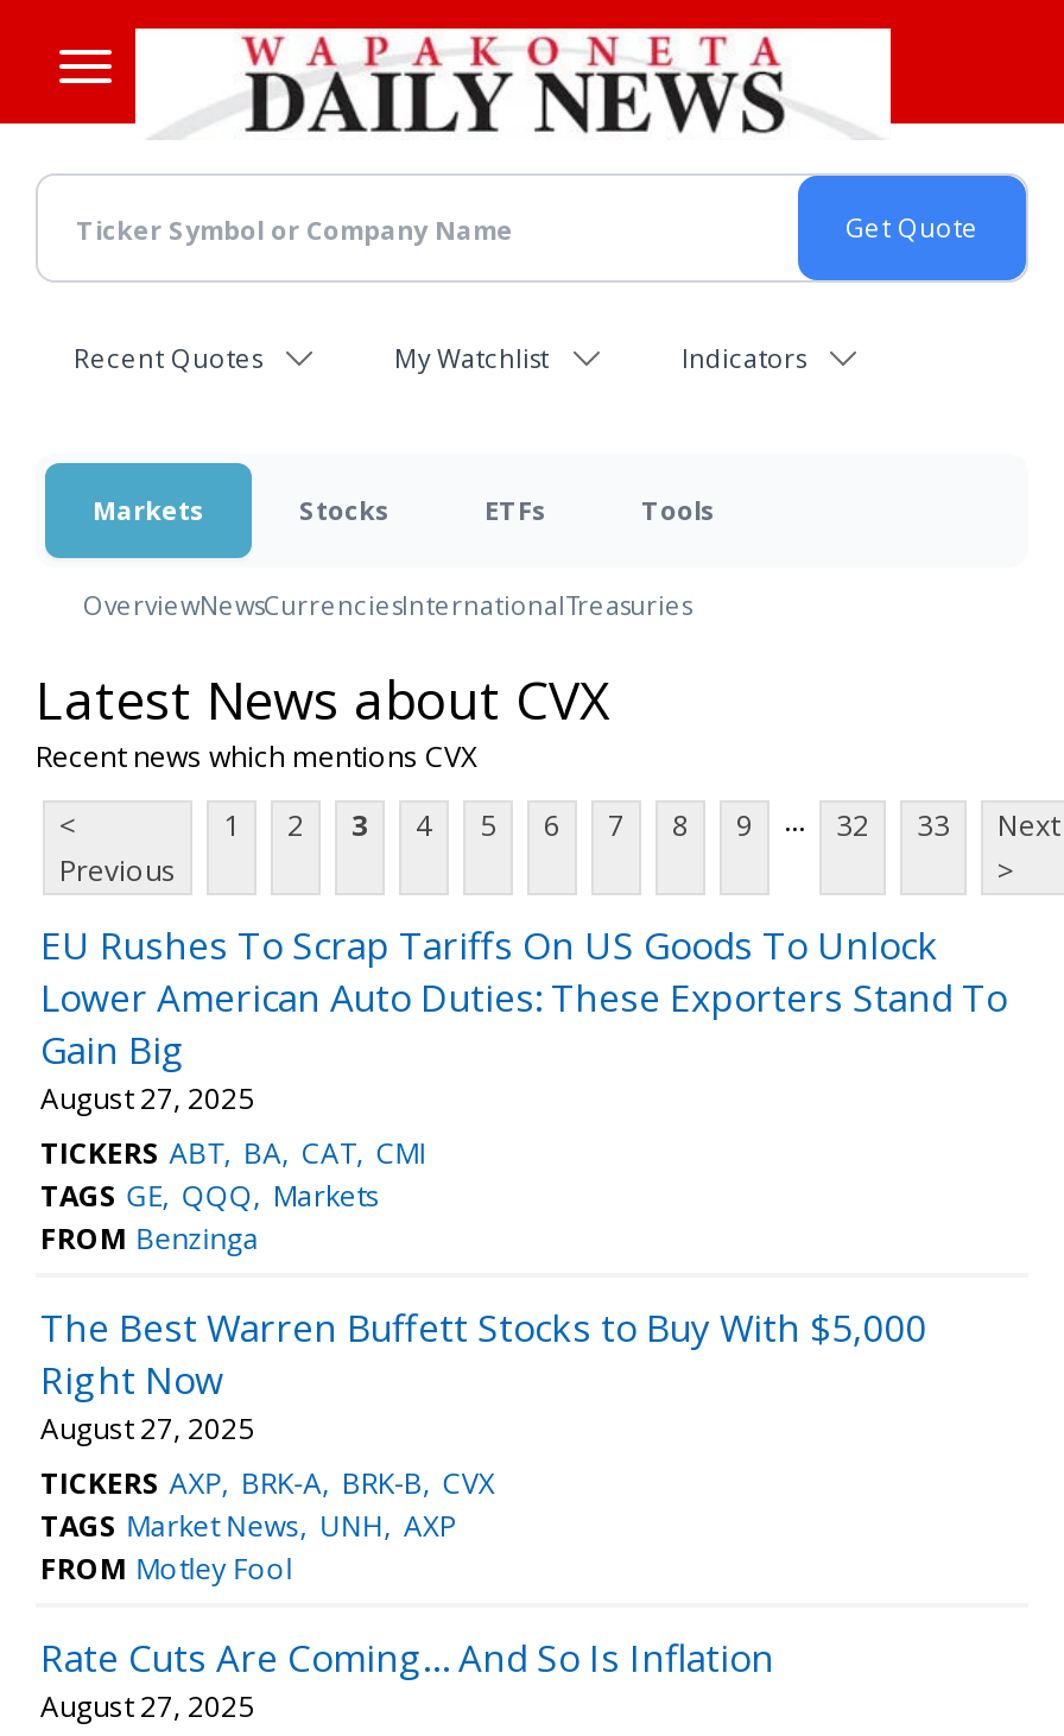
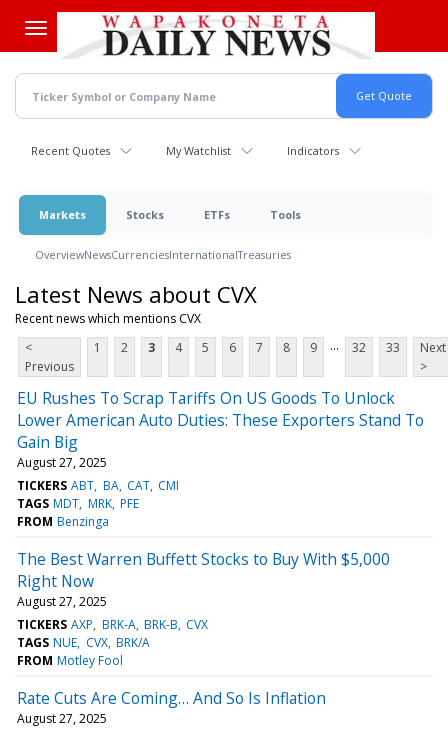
[40,1175,380,1215] TAGS GE QQQ Markets -> [17,495,139,512] TAGS MDT MRK PFE
[40,1505,456,1546] TAGS Market News UNH AXP -> [17,634,150,651] TAGS NUE CVX BRK/A

